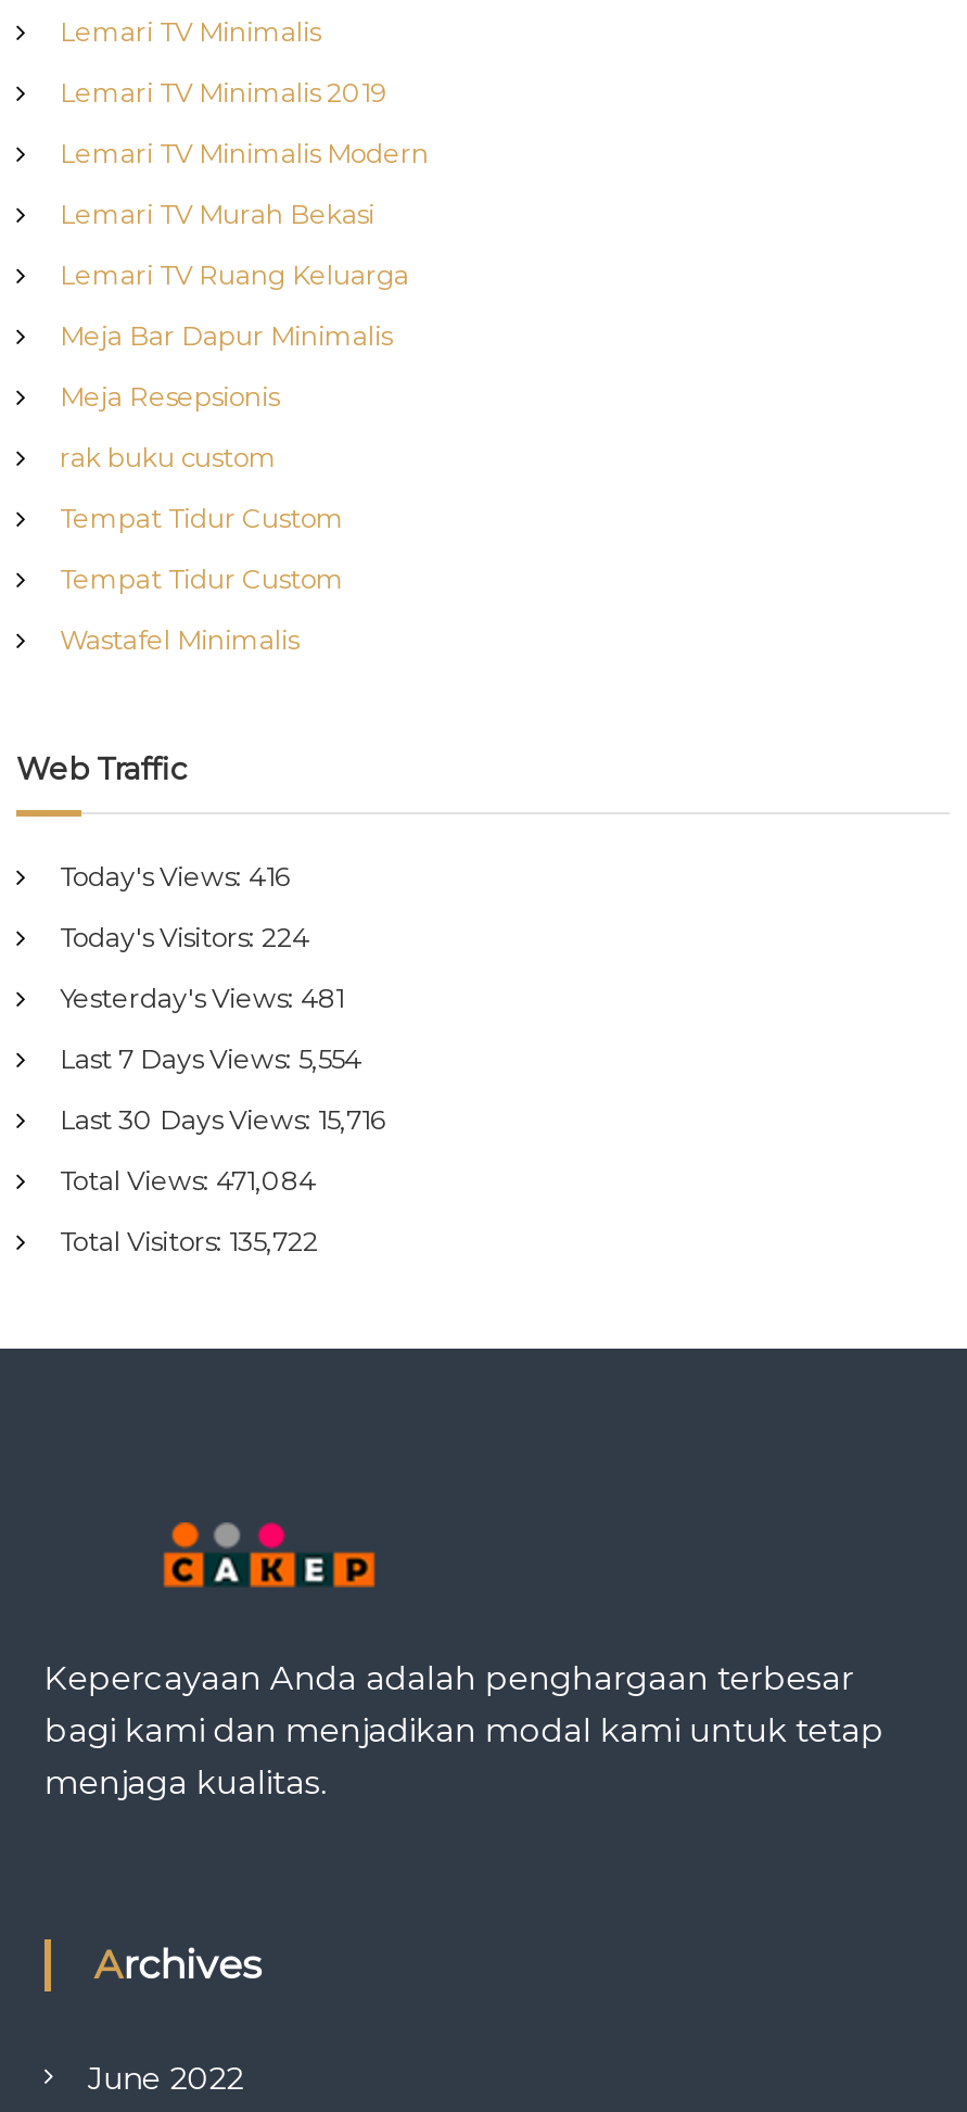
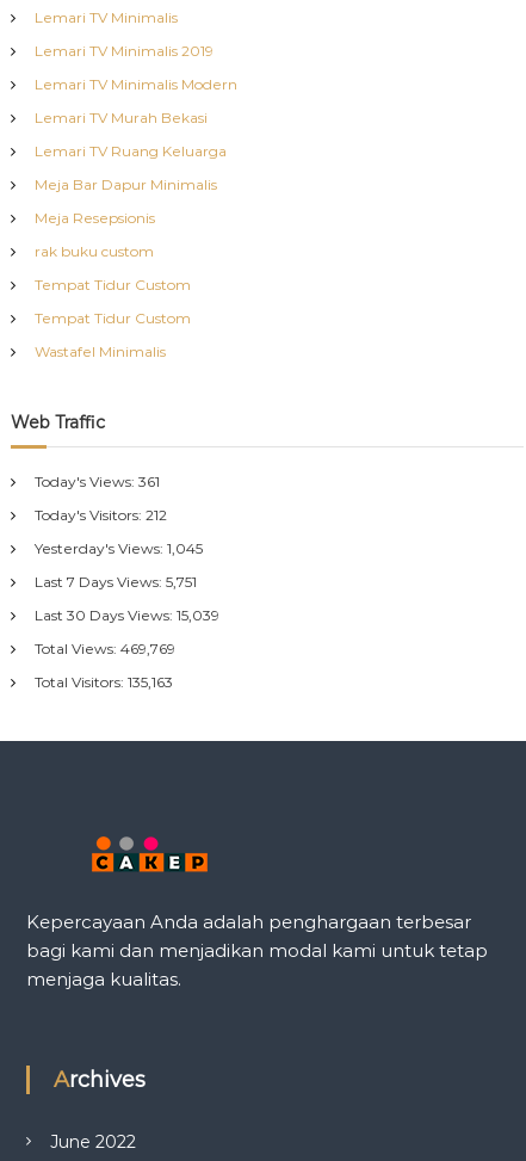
[60,860,290,893] Today's Views: 416 -> [35,473,160,491] Today's Views: 361
[60,921,309,954] Today's Visitors: 224 -> [35,506,167,524] Today's Visitors: 212
[60,982,344,1015] Yesterday's Views: 481 -> [35,540,203,557] Yesterday's Views: 1,045
[60,1043,361,1075] Last 7 Days Views: 5,554 -> [35,573,197,591] Last 7 Days Views: 5,751
[60,1104,385,1136] Last 30 Days Views: 15,716 -> [35,606,219,624] Last 30 Days Views: 15,039
[60,1164,316,1197] Total Views: 471,084 -> [35,640,175,658] Total Views: 469,769
[60,1225,318,1258] Total Visitors: 135,722 -> [35,673,173,691] Total Visitors: 135,163

